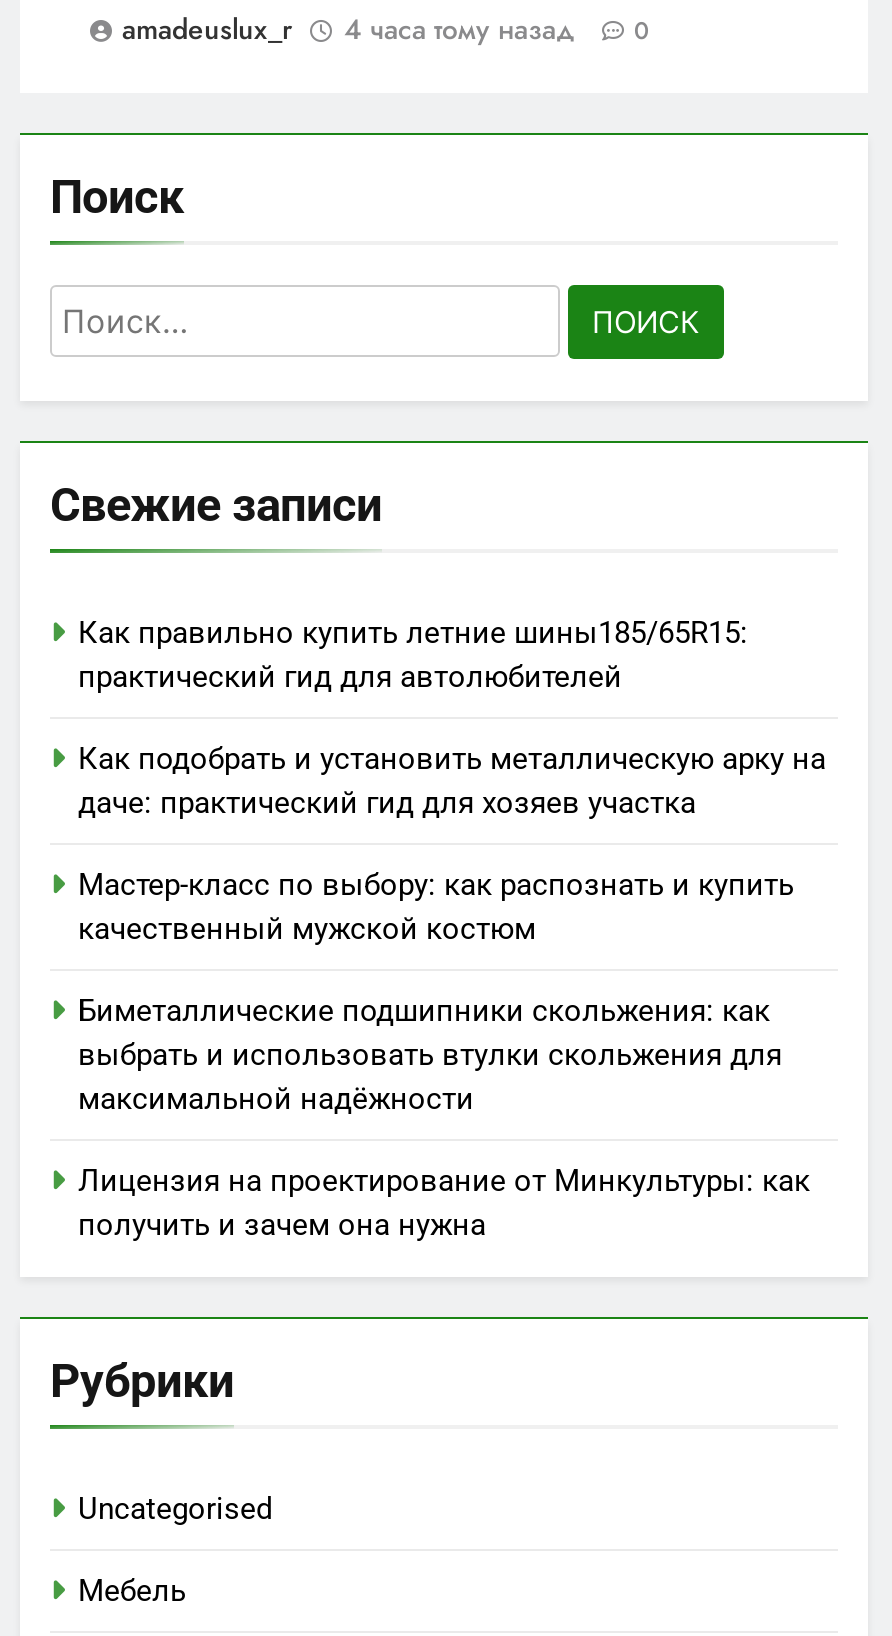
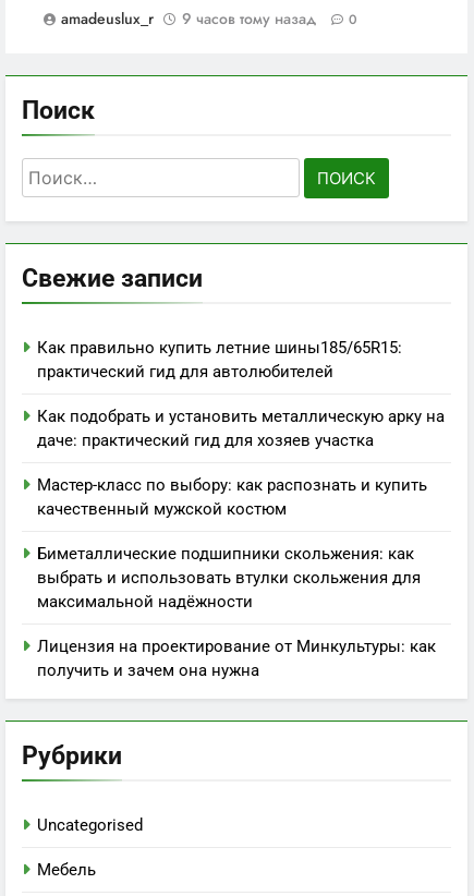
[344,10,574,50] 4 часа тому назад -> [182,8,316,30] 9 часов тому назад

